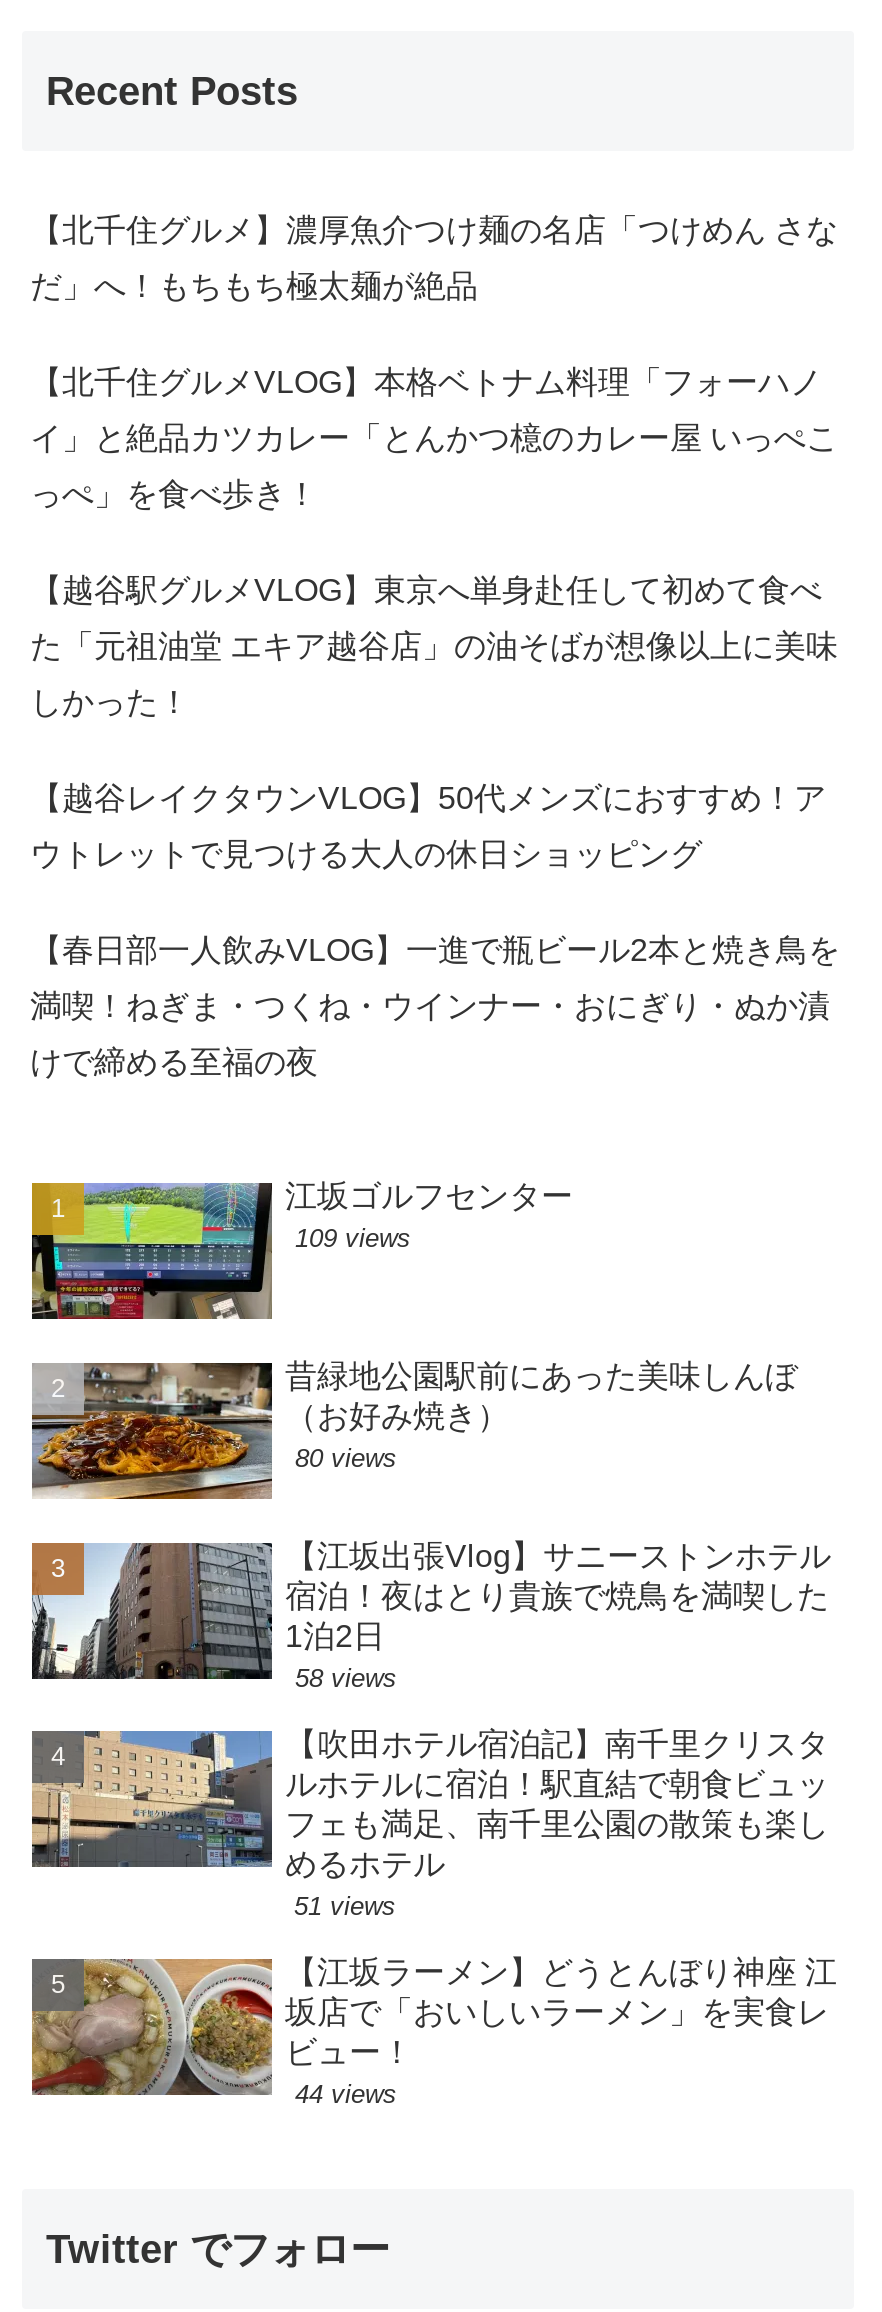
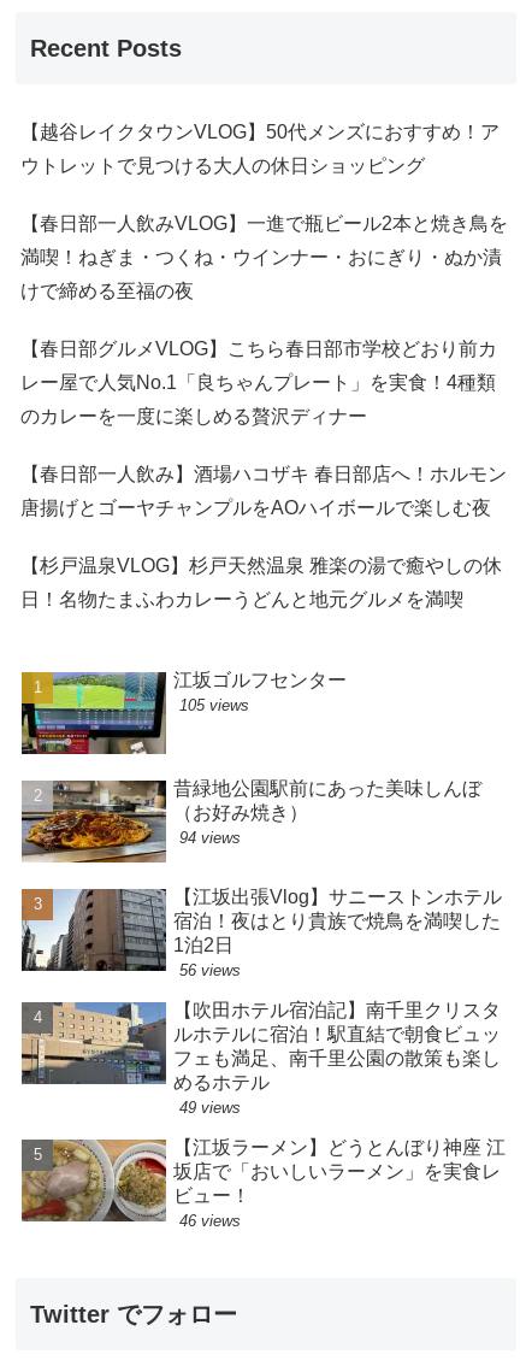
[30,212,838,718] 【北千住グルメ】濃厚魚介つけ麺の名店「つけめん さな | だ」へ！もちもち極太麺が絶品 | 【北千住グルメVLOG】本格ベトナム料理「フォーハノ | イ」と絶品カツカレー「とんかつ檍のカレー屋 いっぺこ | っぺ」を食べ歩き！ | 【越谷駅グルメVLOG】東京へ単身赴任して初めて食べ | た「元祖油堂 エキア越谷店」の油そばが想像以上に美味 | しかった！ -> none
moved [30,780,840,1078] -> [20,121,508,301]: 【越谷レイクタウンVLOG】50代メンズにおすすめ！ア | ウトレットで見つける大人の休日ショッピング | 【春日部一人飲みVLOG】一進で瓶ビール2本と焼き鳥を | 満喫！ねぎま・つくね・ウインナー・おにぎり・ぬか漬 | けで締める至福の夜
none -> [20,338,507,609] 【春日部グルメVLOG】こちら春日部市学校どおり前カ | レー屋で人気No.1「良ちゃんプレート」を実食！4種類 | のカレーを一度に楽しめる贅沢ディナー | 【春日部一人飲み】酒場ハコザキ 春日部店へ！ホルモン | 唐揚げとゴーヤチャンプルをAOハイボールで楽しむ夜 | 【杉戸温泉VLOG】杉戸天然温泉 雅楽の湯で癒やしの休 | 日！名物たまふわカレーうどんと地元グルメを満喫
[295,1224,411,1254] 109 views -> [180,697,250,715] 105 views
[295,1444,397,1474] 80 views -> [180,829,241,847] 94 views
[295,1664,397,1694] 58 views -> [180,962,241,980] 56 views
[294,1892,396,1922] 51 views -> [179,1099,241,1117] 49 views
[295,2080,397,2110] 44 views -> [180,1212,241,1230] 46 views

